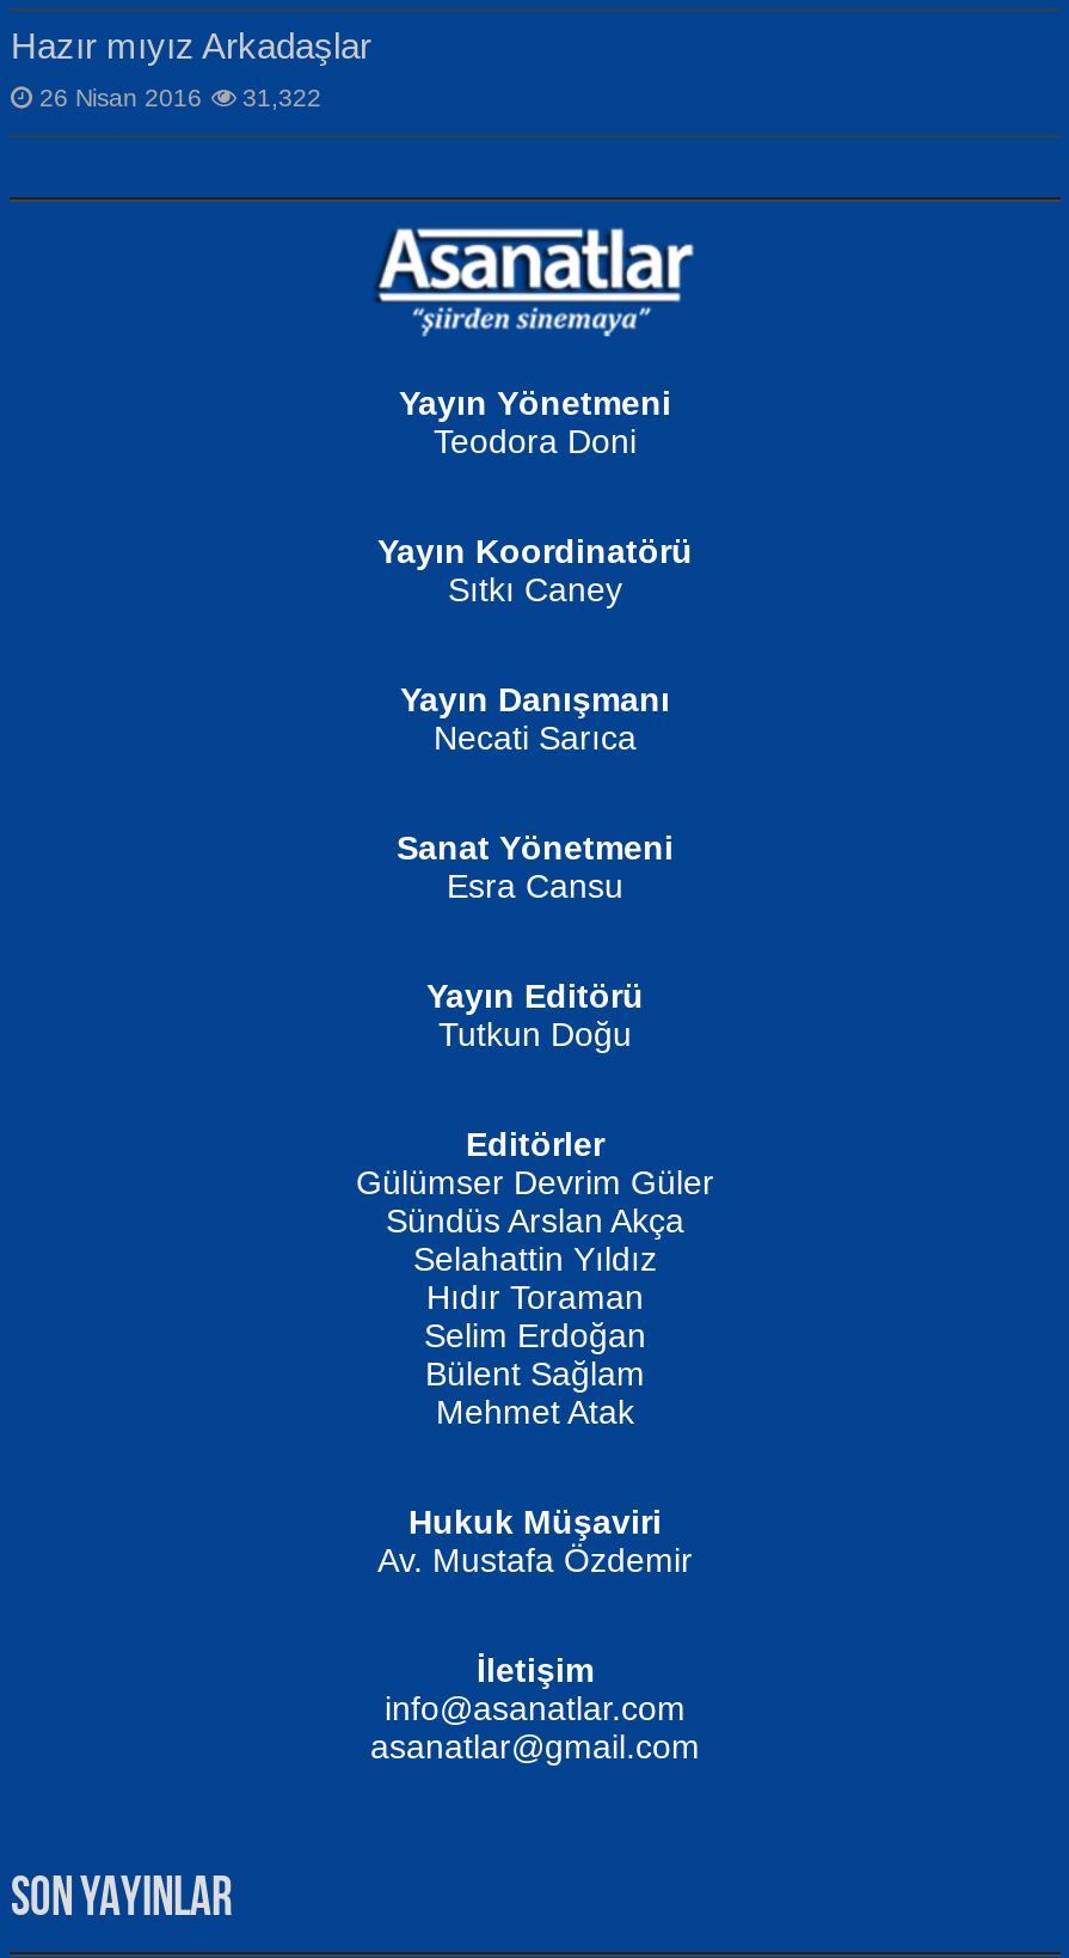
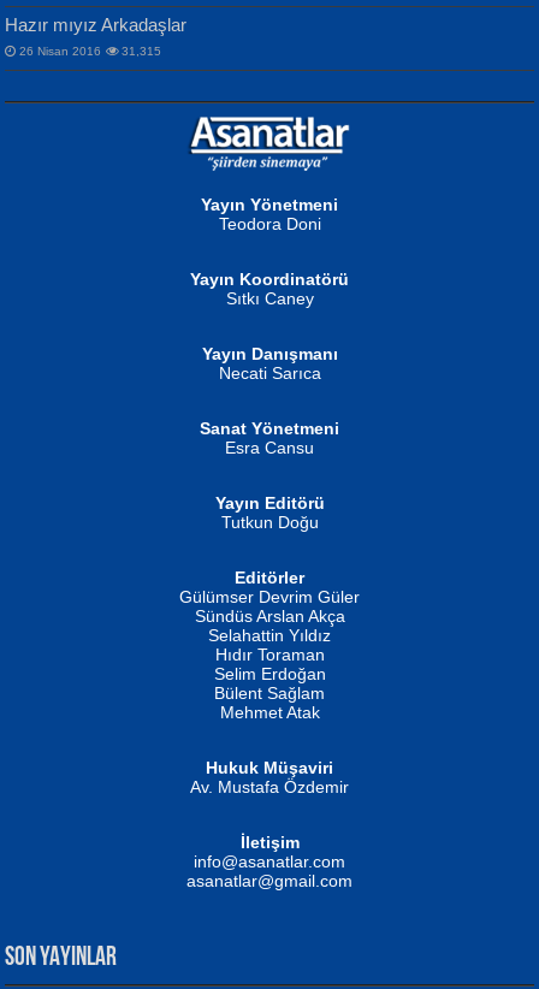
[39,85,321,111] 26 Nisan 2016 31,322 -> [20,45,162,58] 26 Nisan 2016 31,315

